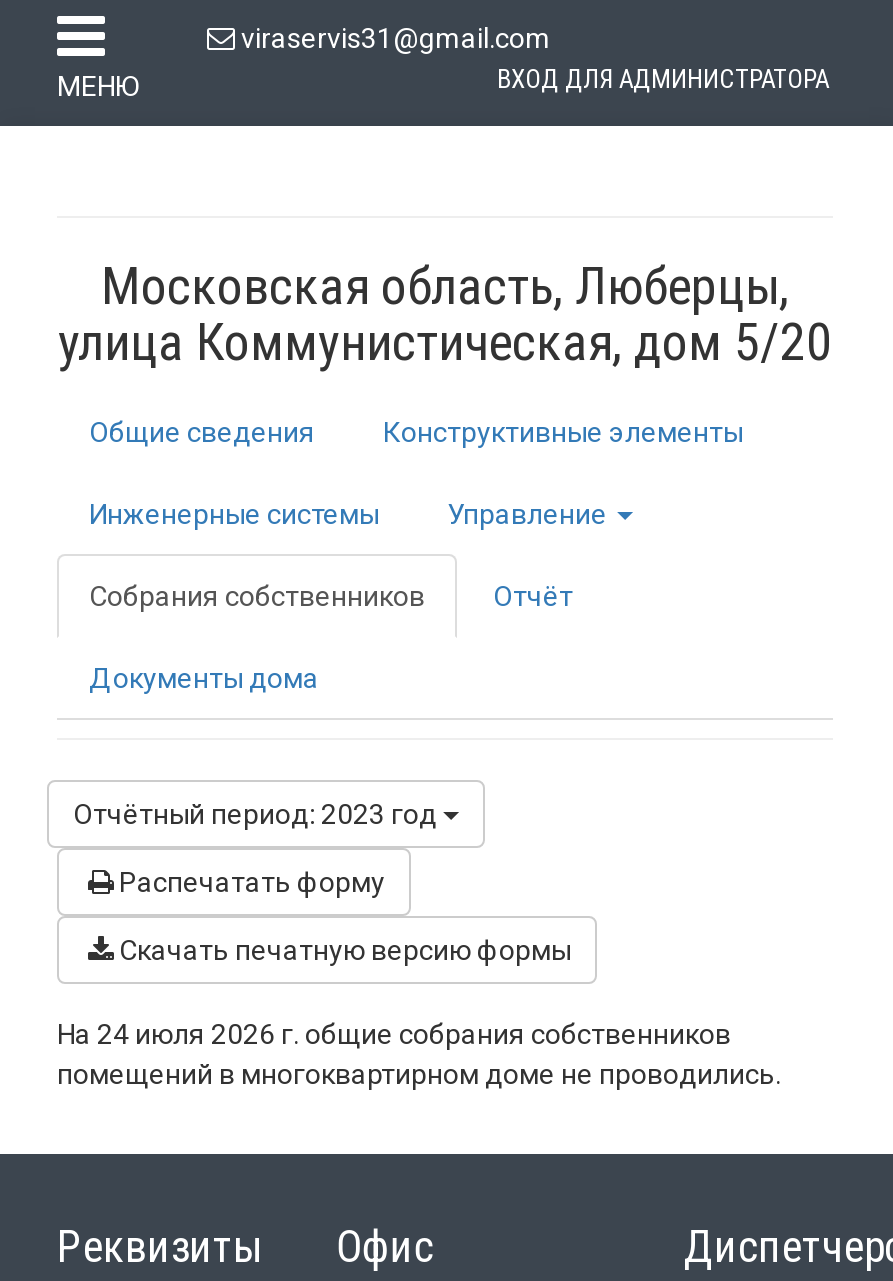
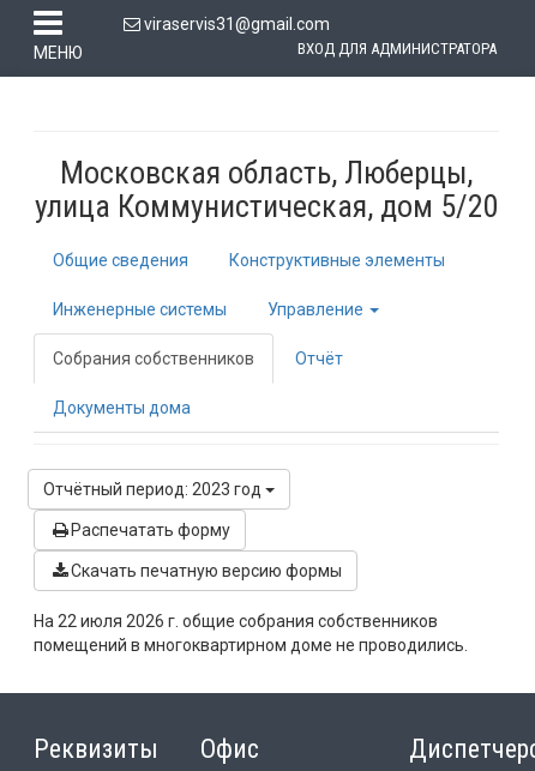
[57,1018,731,1050] На 24 июля 2026 г. общие собрания собственников -> [34,612,438,631] На 22 июля 2026 г. общие собрания собственников

